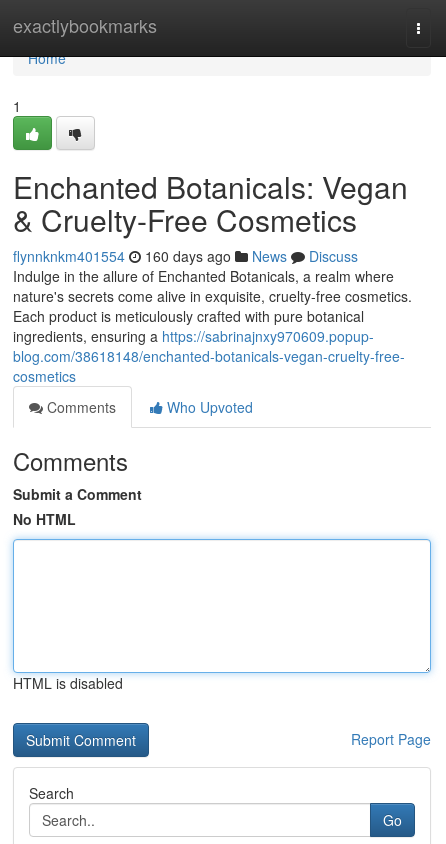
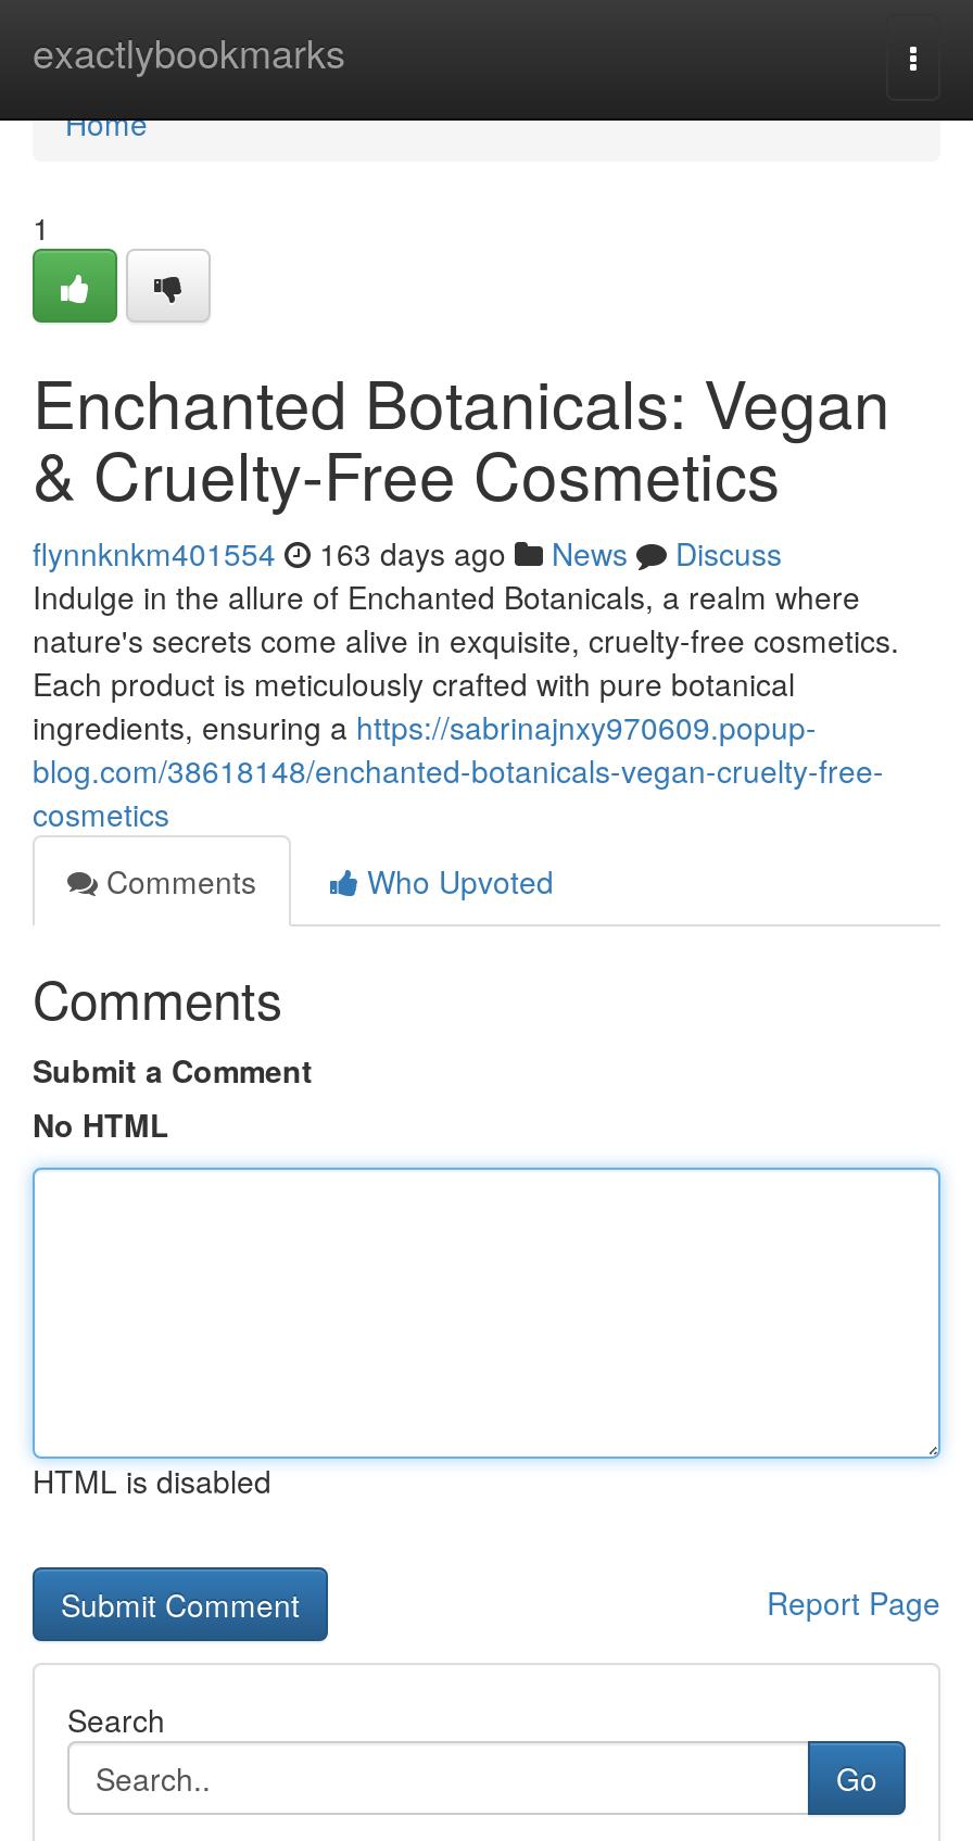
[13,246,358,266] flynnknkm401554 160 days ago News Discuss -> [33,531,782,575] flynnknkm401554 163 days ago News Discuss

